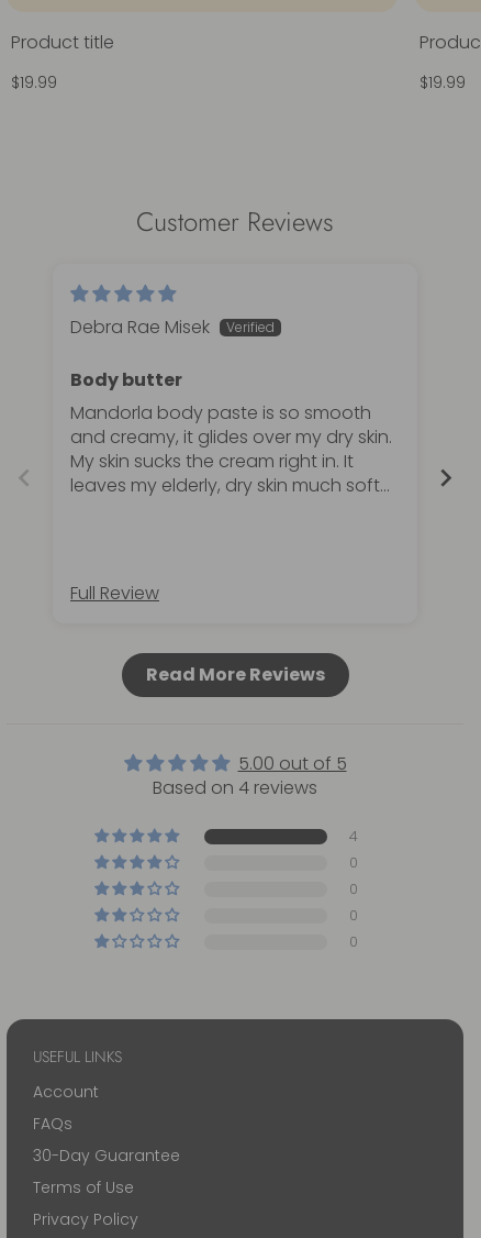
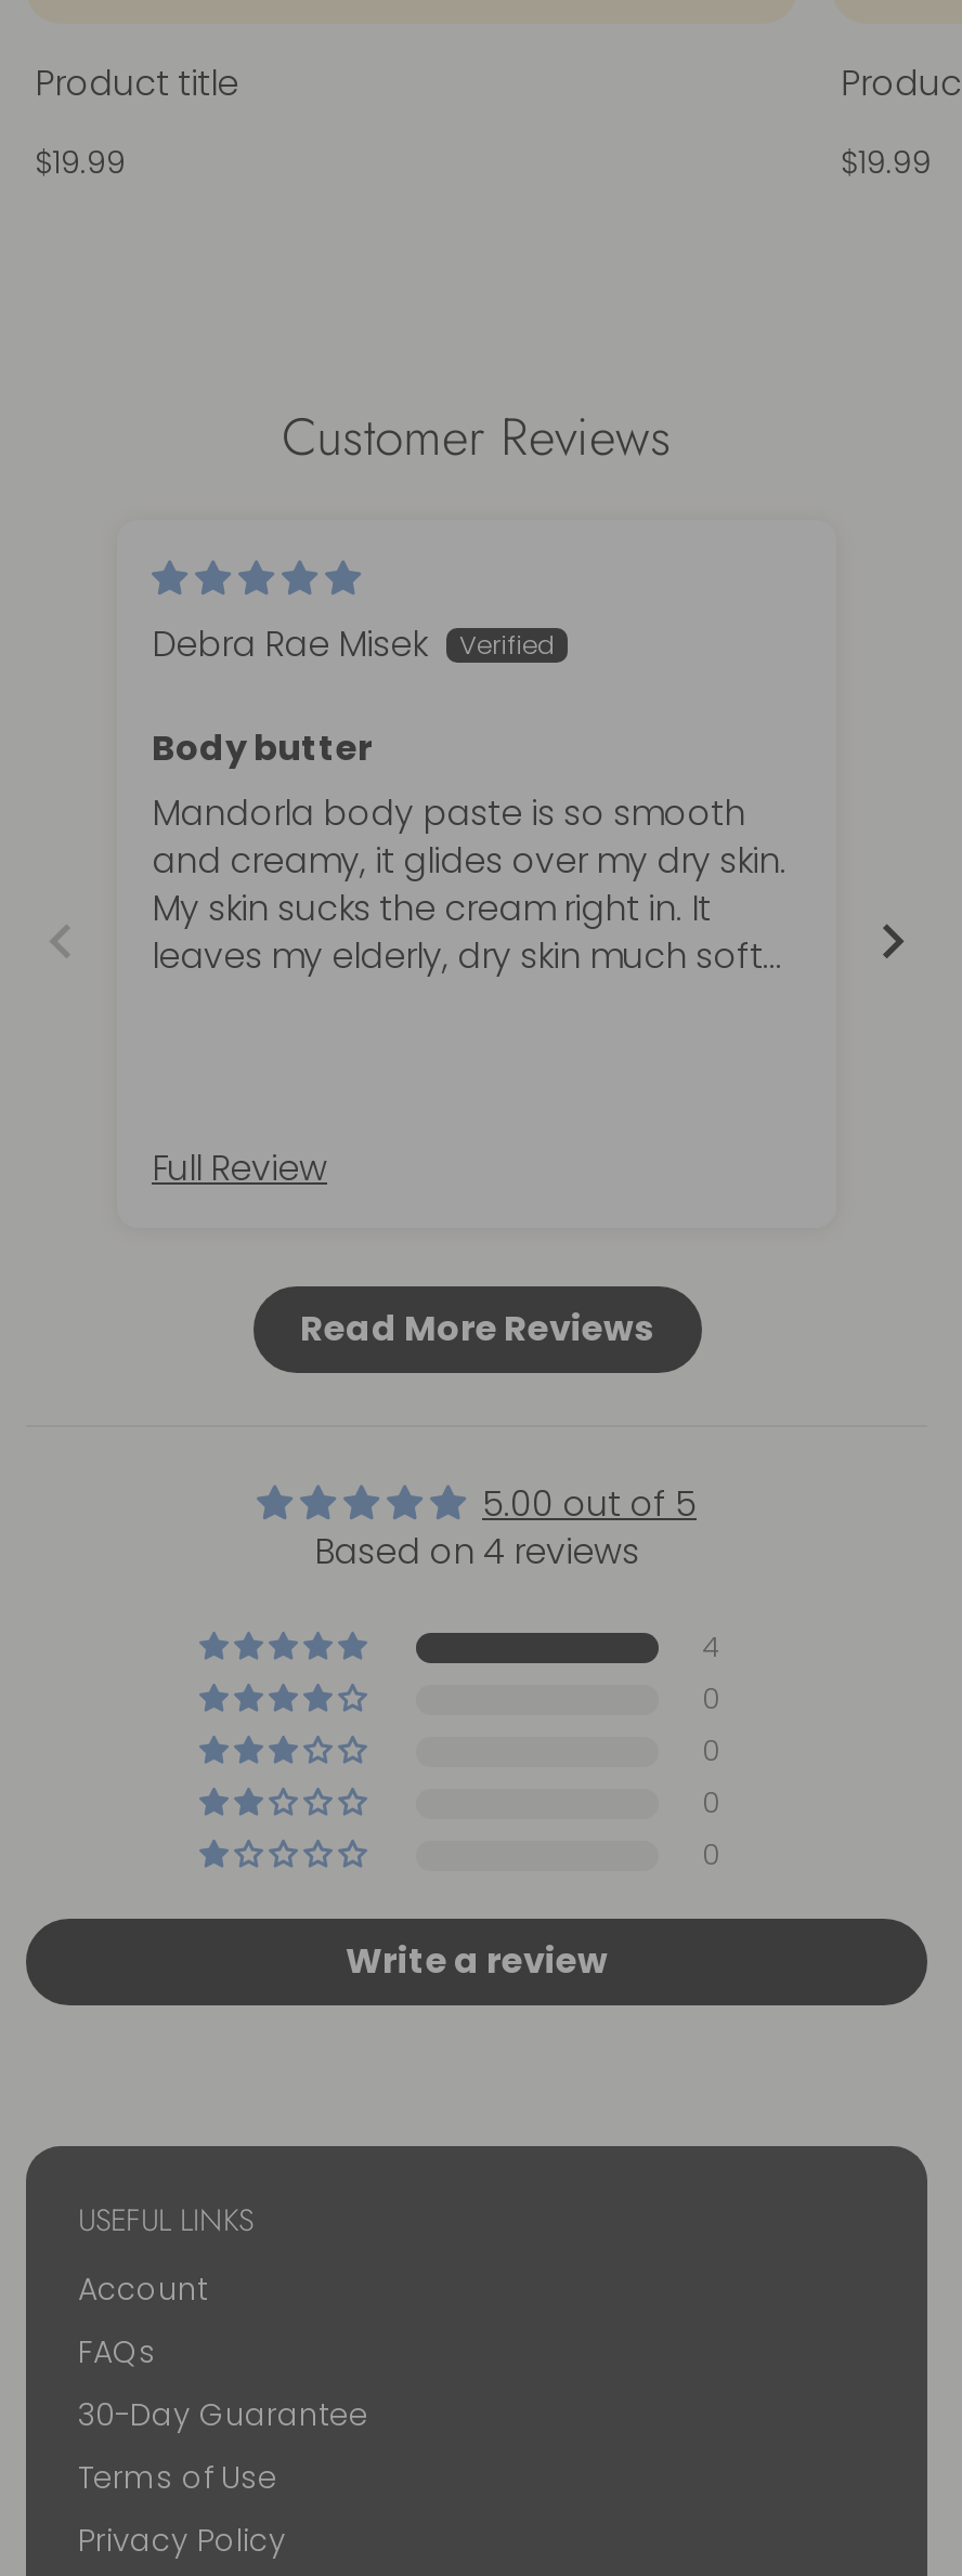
none -> [346,1936,608,1985] Write a review

